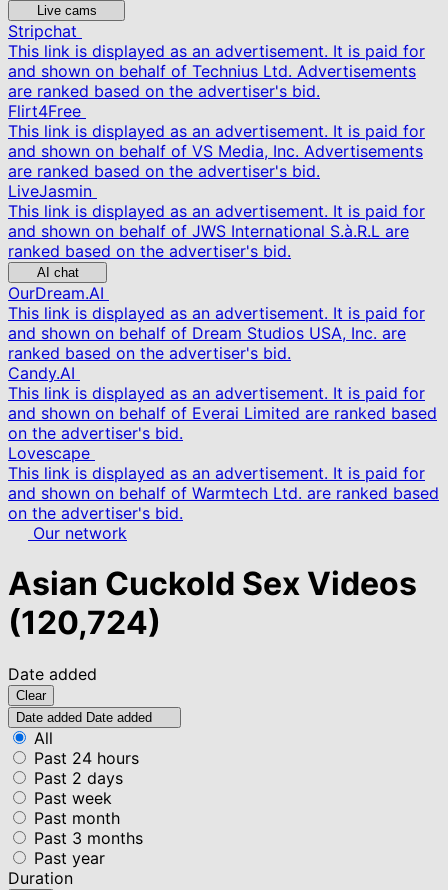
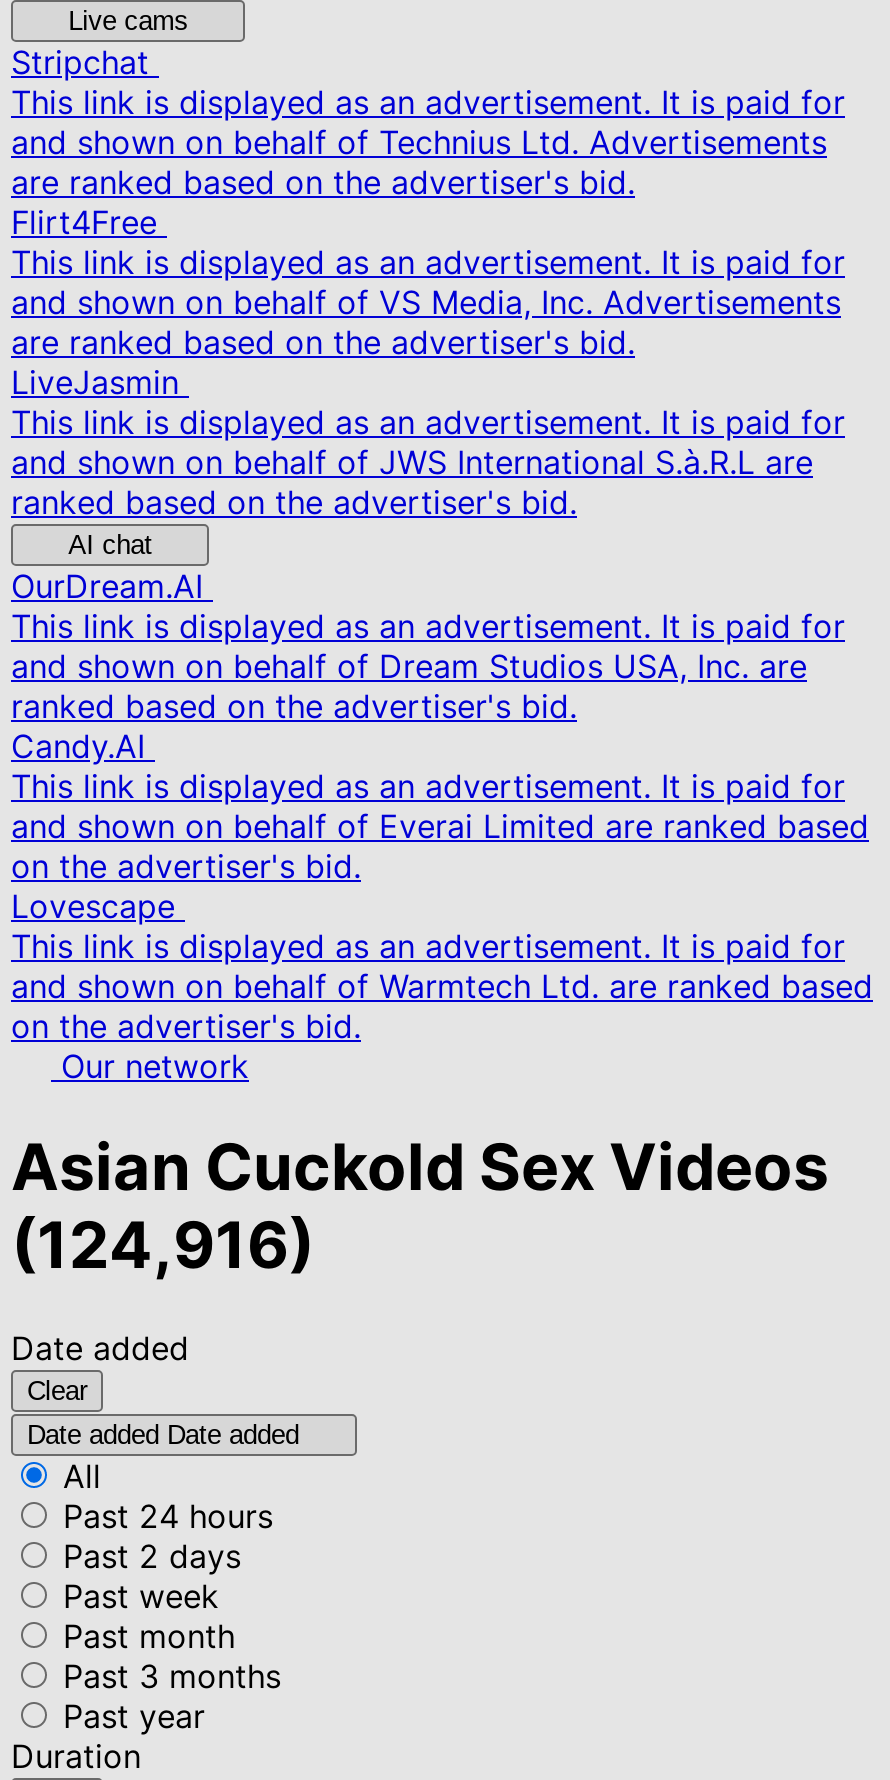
[8,603,161,642] (120,724) -> [11,1207,315,1285] (124,916)

